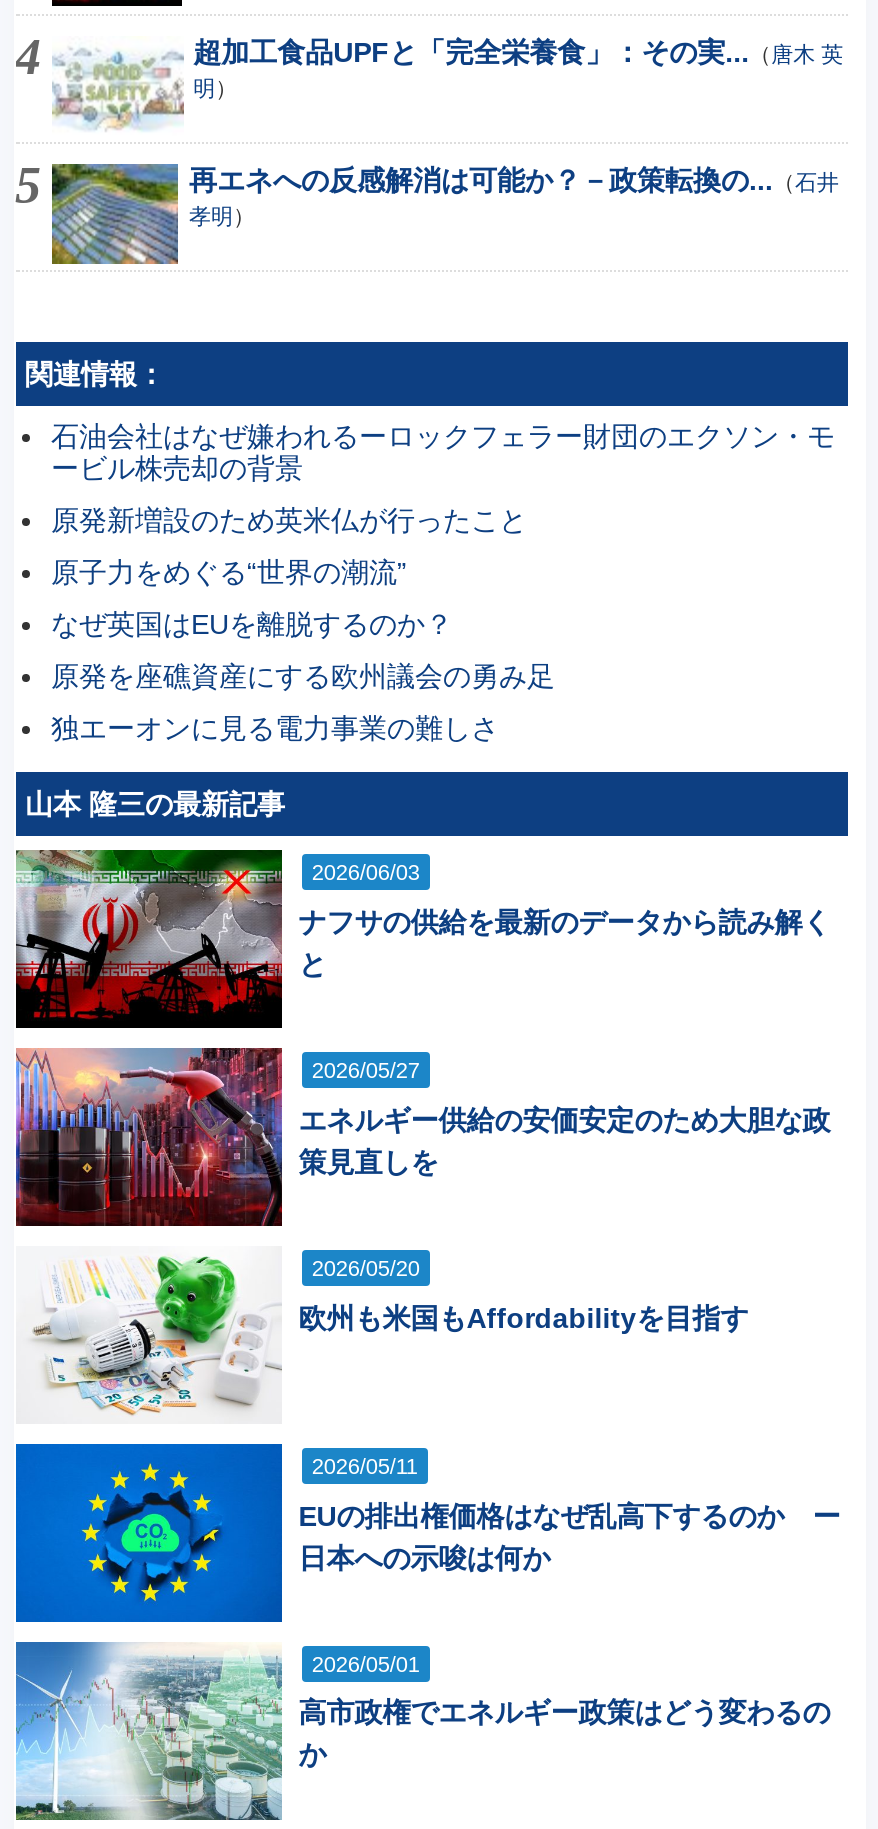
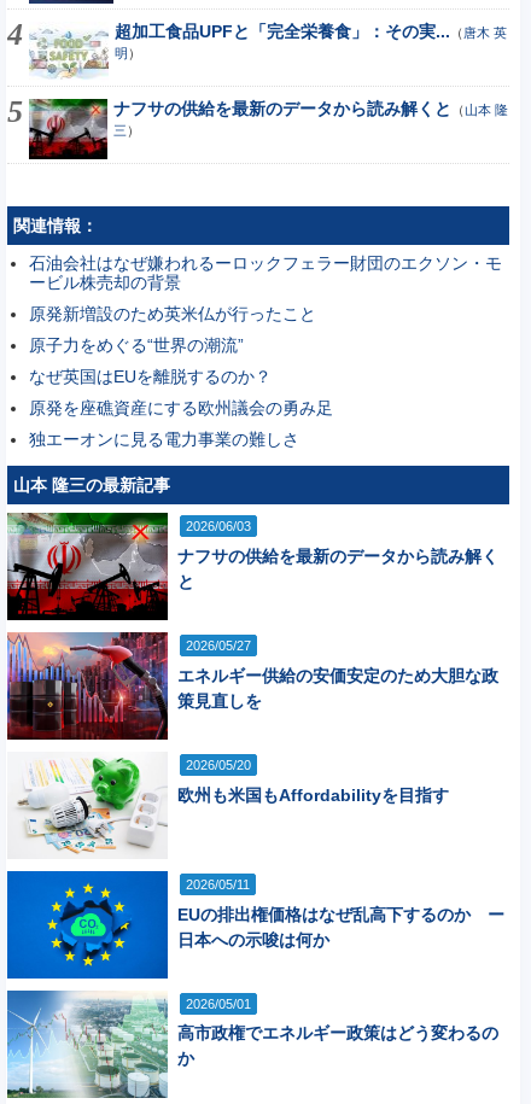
[50,162,839,266] [image] | 再エネへの反感解消は可能か？－政策転換の...（石井 | 孝明） -> [28,98,508,160] [image] | ナフサの供給を最新のデータから読み解くと（山本 隆 | 三）

